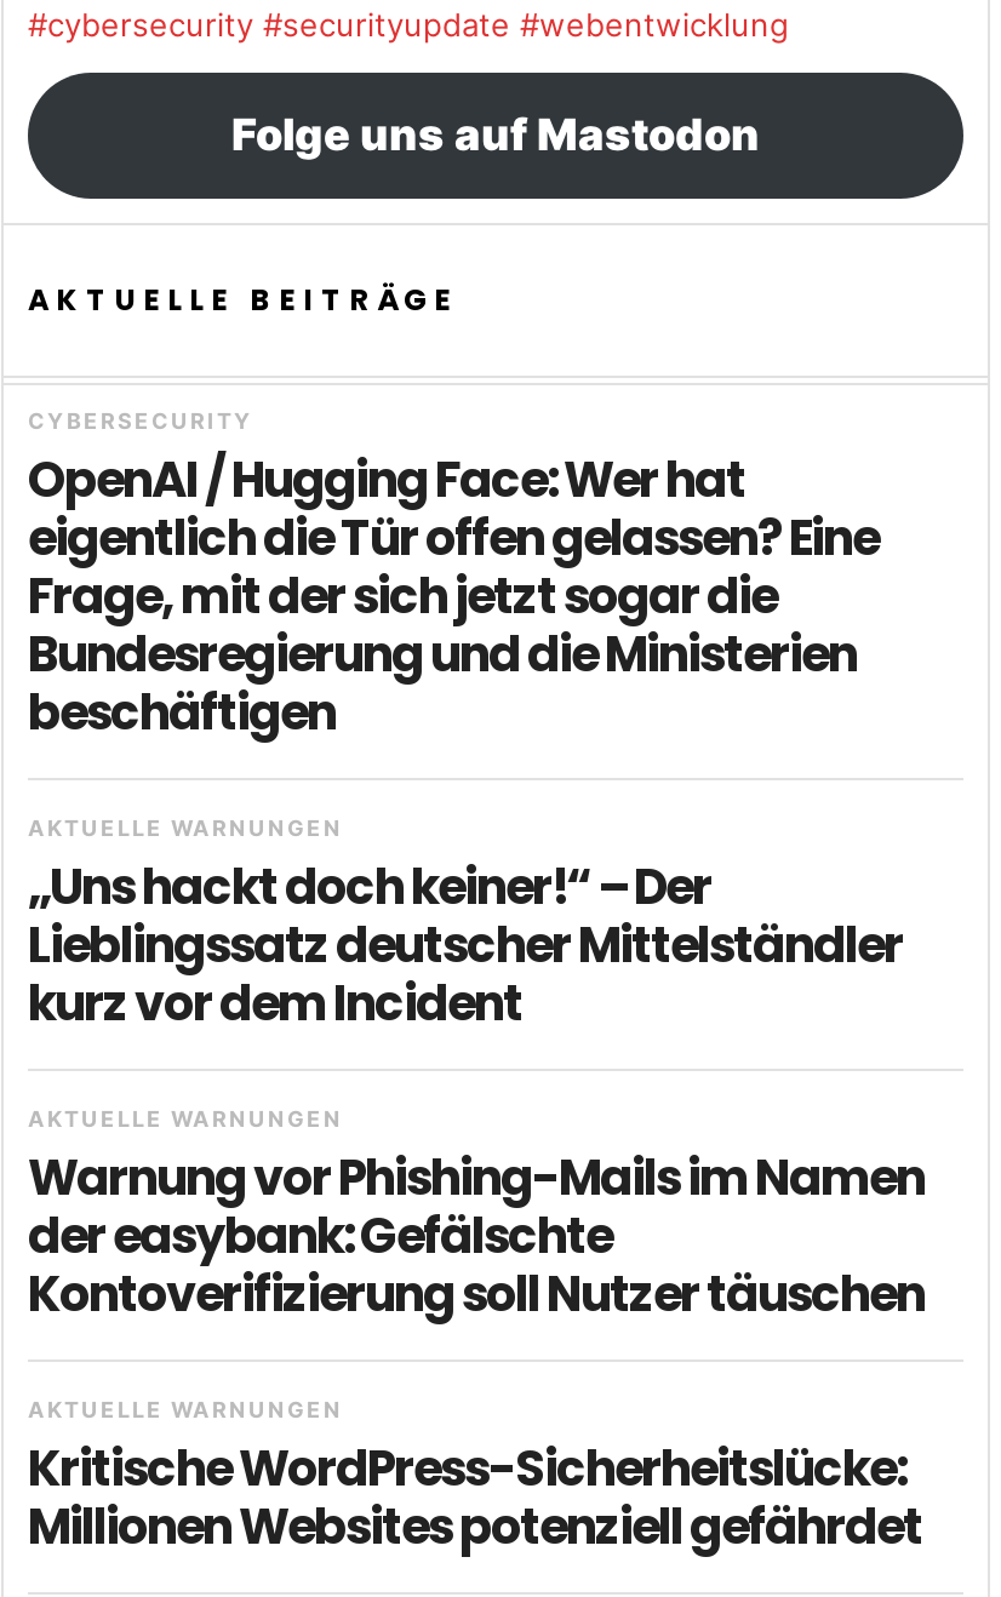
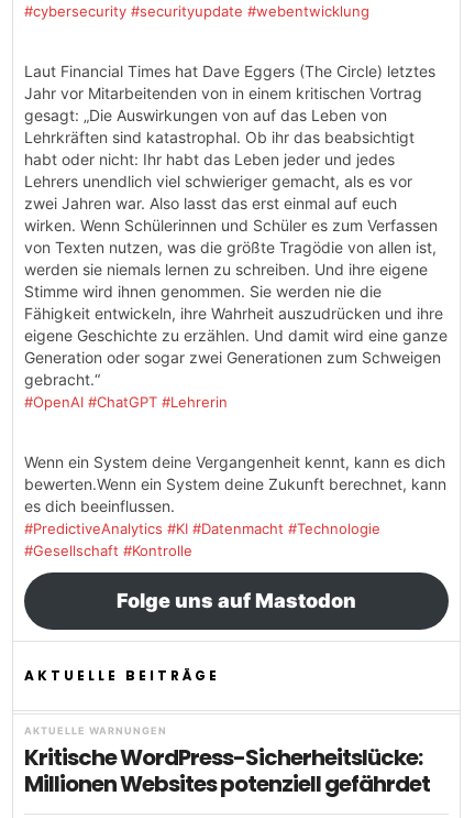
none -> [24,62,448,560] Laut Financial Times hat Dave Eggers (The Circle) letztes | Jahr vor Mitarbeitenden von in einem kritischen Vortrag | gesagt: „Die Auswirkungen von auf das Leben von | Lehrkräften sind katastrophal. Ob ihr das beabsichtigt | habt oder nicht: Ihr habt das Leben jeder und jedes | Lehrers unendlich viel schwieriger gemacht, als es vor | zwei Jahren war. Also lasst das erst einmal auf euch | wirken. Wenn Schülerinnen und Schüler es zum Verfassen | von Texten nutzen, was die größte Tragödie von allen ist, | werden sie niemals lernen zu schreiben. Und ihre eigene | Stimme wird ihnen genommen. Sie werden nie die | Fähigkeit entwickeln, ihre Wahrheit auszudrücken und ihre | eigene Geschichte zu erzählen. Und damit wird eine ganze | Generation oder sogar zwei Generationen zum Schweigen | gebracht.“ | #OpenAI #ChatGPT #Lehrerin | Wenn ein System deine Vergangenheit kennt, kann es dich | bewerten.Wenn ein System deine Zukunft berechnet, kann | es dich beeinflussen. | #PredictiveAnalytics #KI #Datenmacht #Technologie | #Gesellschaft #Kontrolle
moved [28,110,760,321] -> [24,589,356,685]: Folge uns auf Mastodon | AKTUELLE BEITRÄGE
[28,408,925,1329] CYBERSECURITY | OpenAI / Hugging Face: Wer hat | eigentlich die Tür offen gelassen? Eine | Frage, mit der sich jetzt sogar die | Bundesregierung und die Ministerien | beschäftigen | AKTUELLE WARNUNGEN | „Uns hackt doch keiner!“ – Der | Lieblingssatz deutscher Mittelständler | kurz vor dem Incident | AKTUELLE WARNUNGEN | Warnung vor Phishing-Mails im Namen | der easybank: Gefälschte | Kontoverifizierung soll Nutzer täuschen -> none

